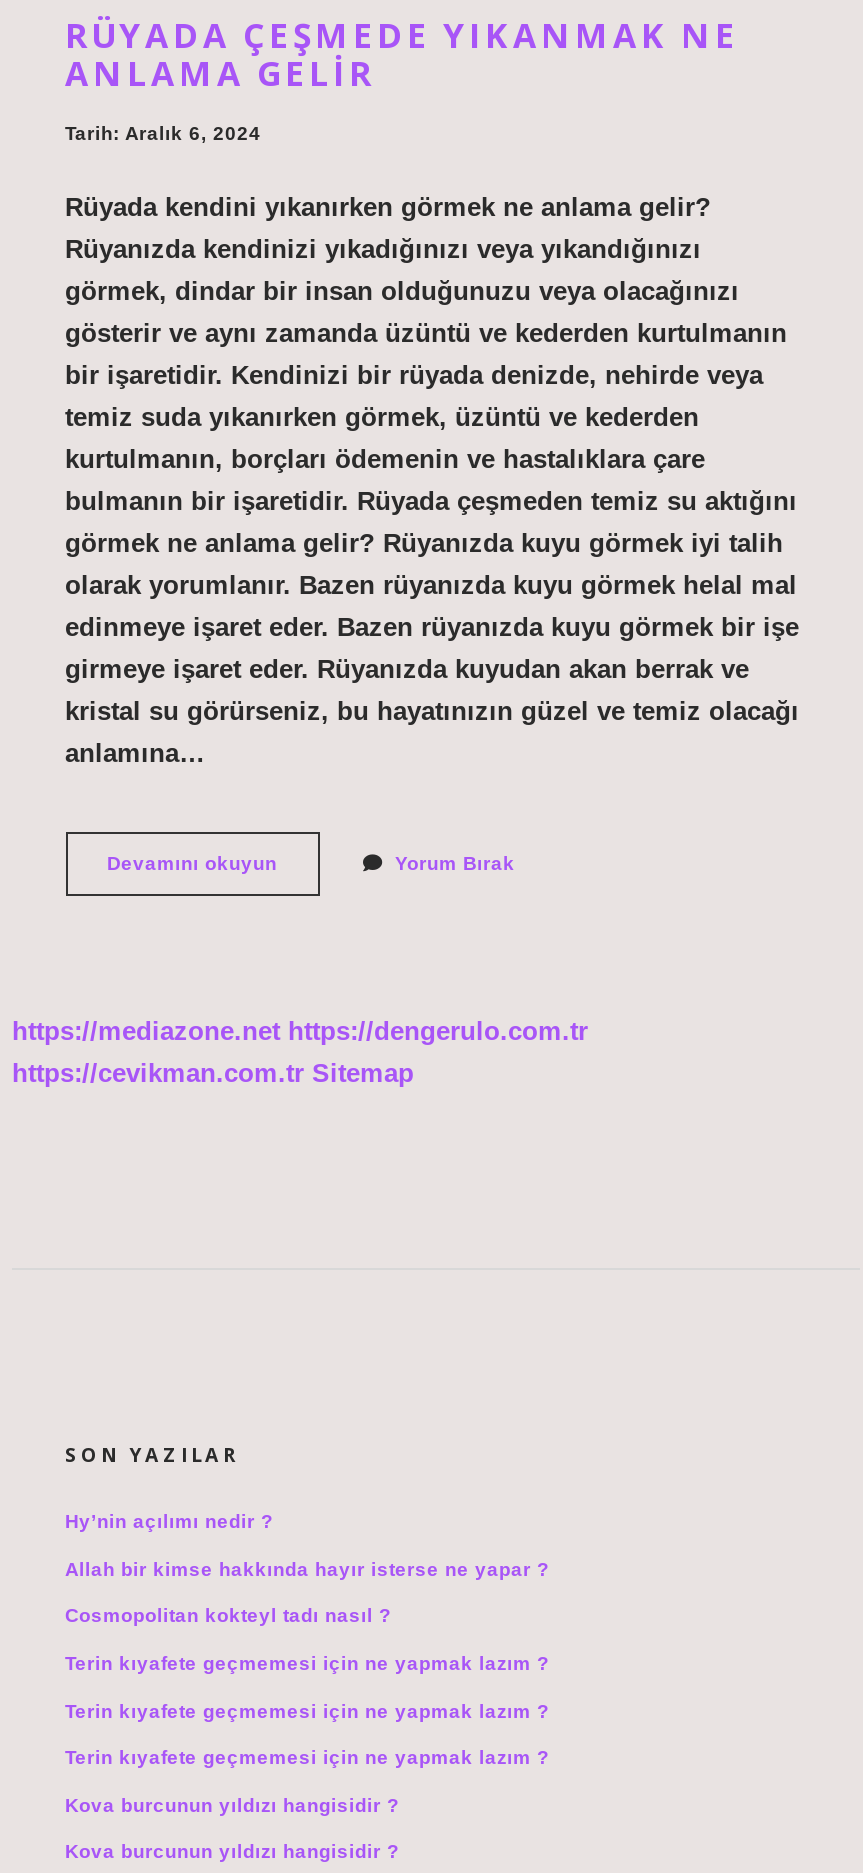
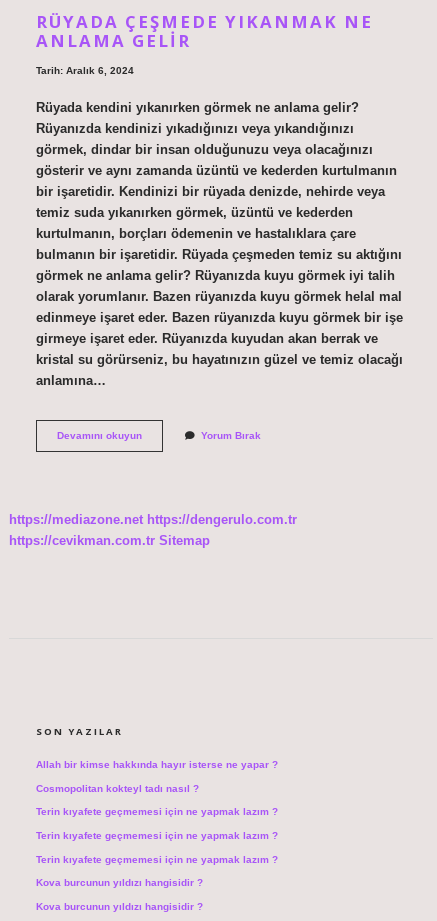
[65,1511,273,1533] Hy’nin açılımı nedir ? -> none

